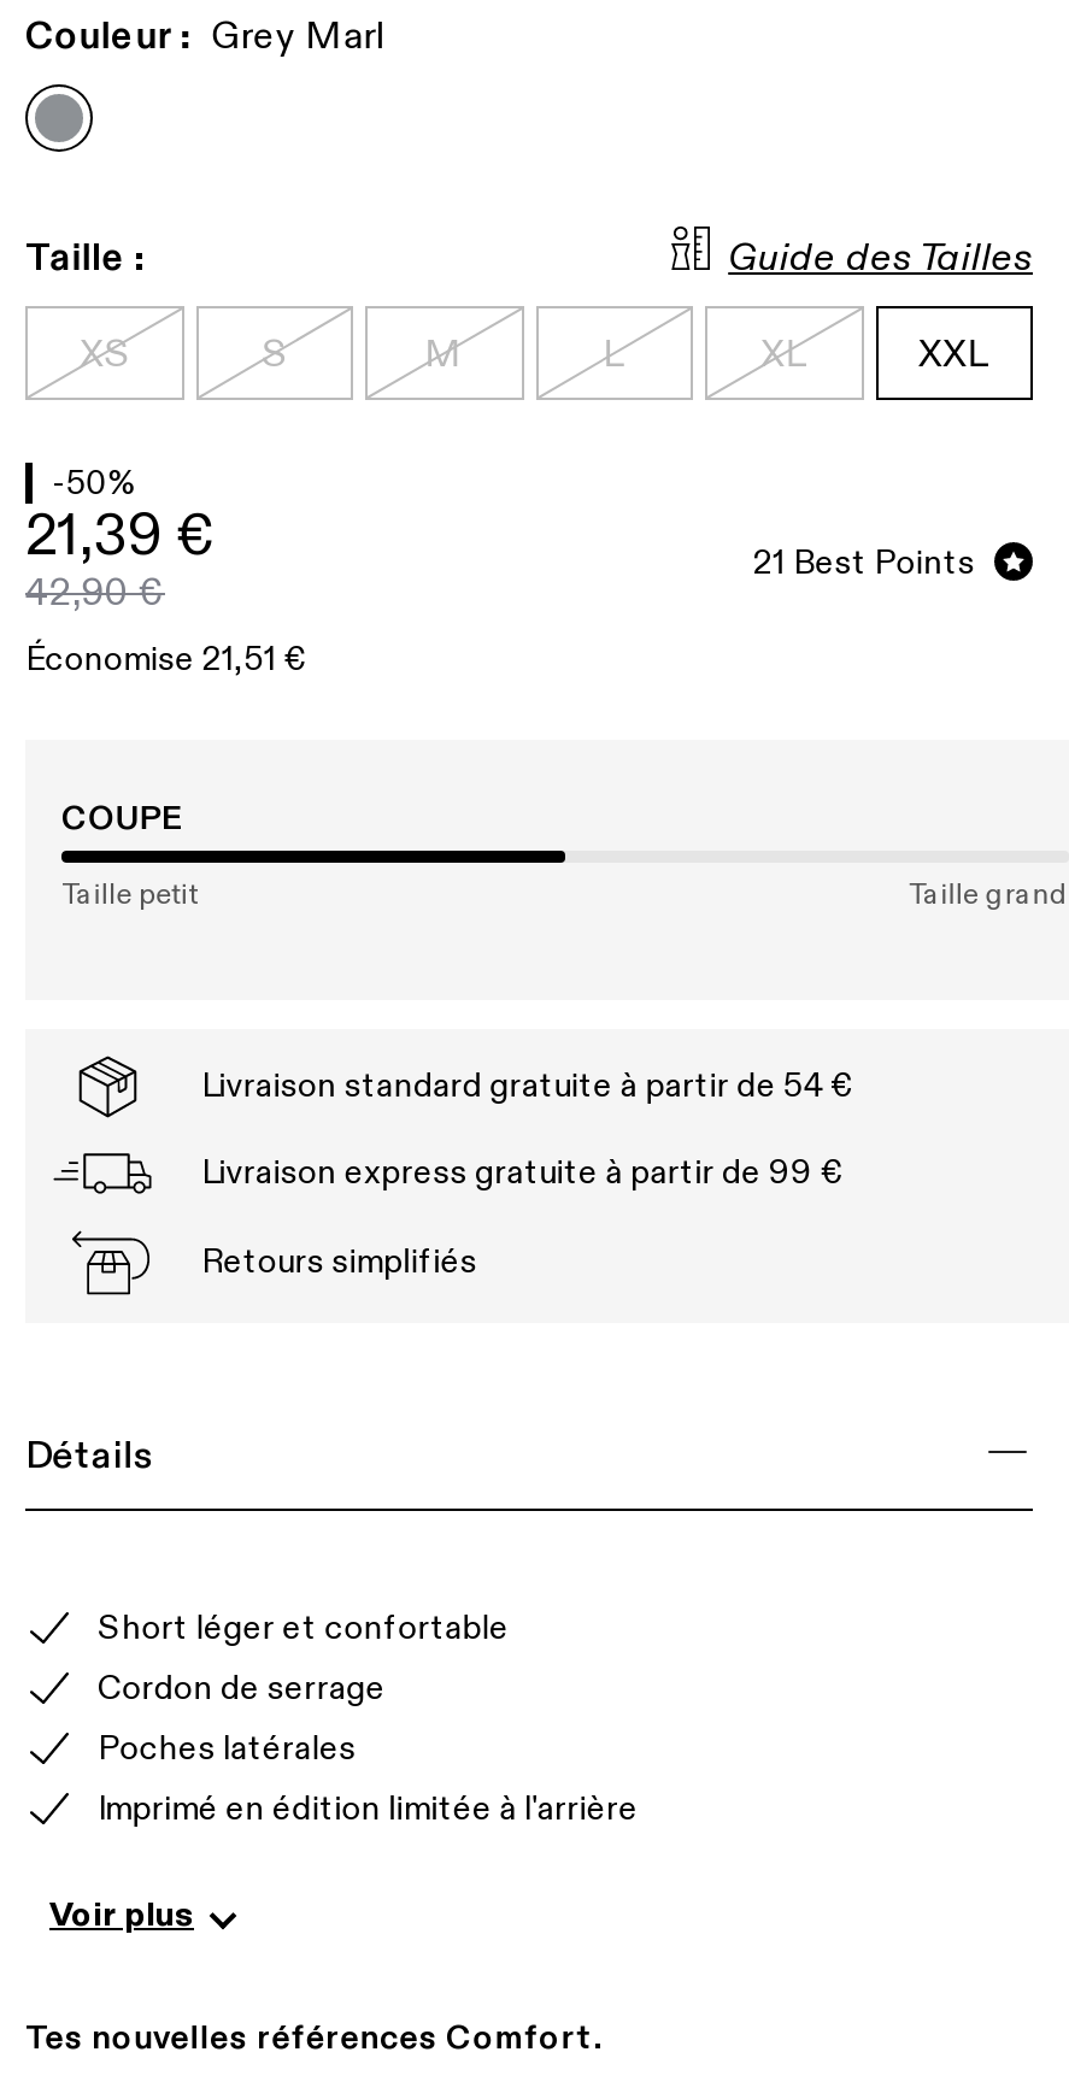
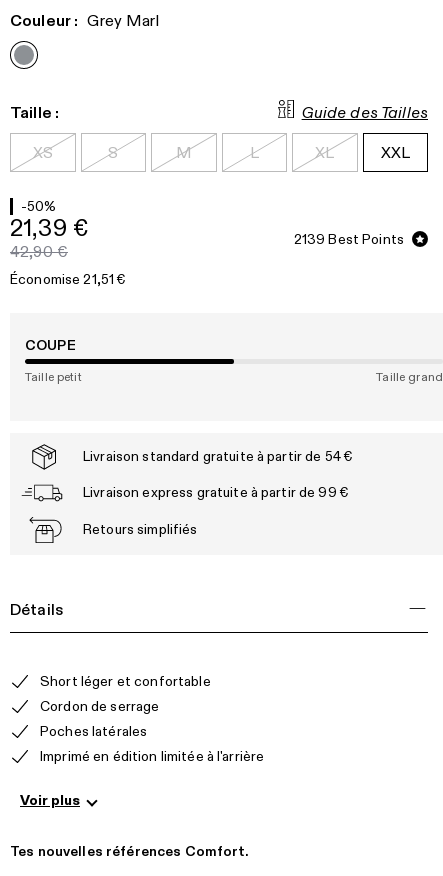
[753,540,975,586] 21 Best Points -> [294,230,404,249] 2139 Best Points

